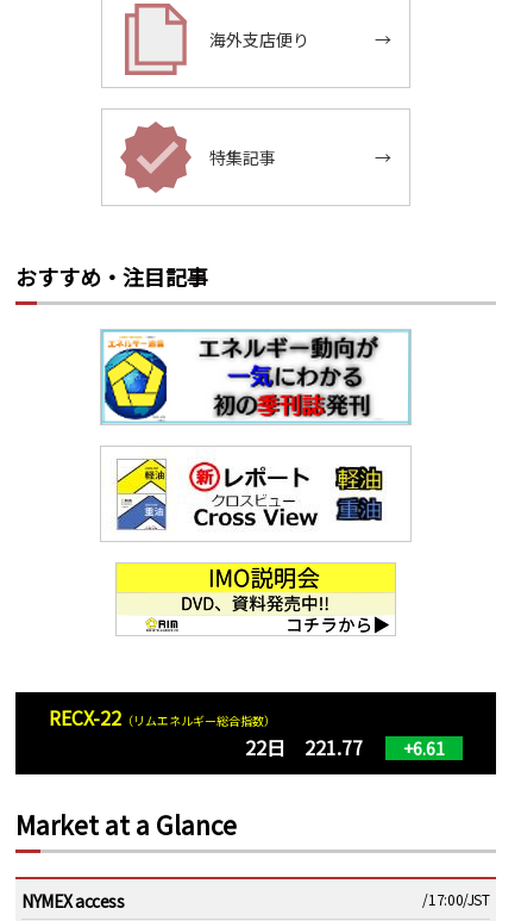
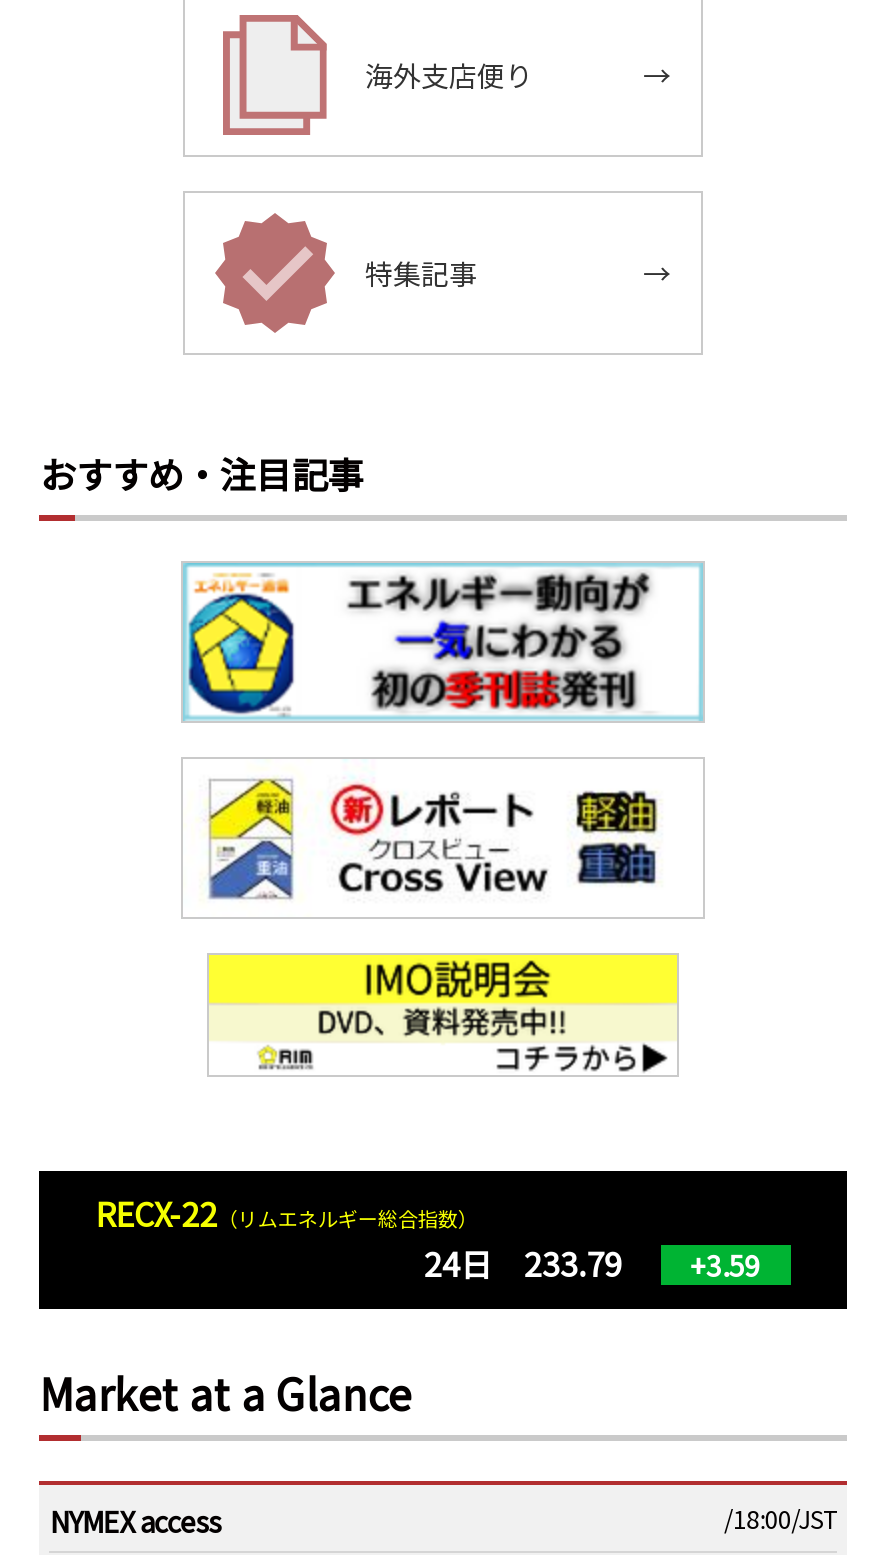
[245,733,362,761] 22日 221.77 -> [424,1239,622,1287] 24日 233.79
[403,736,444,760] +6.61 -> [690,1245,760,1285] +3.59
[423,889,490,909] /17:00/JST -> [724,1501,836,1535] /18:00/JST

